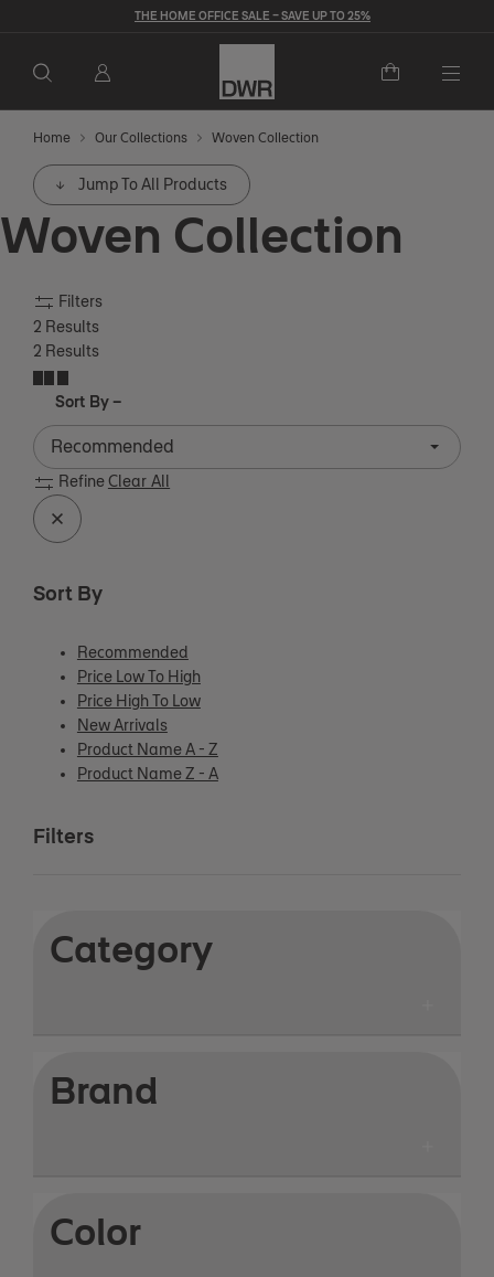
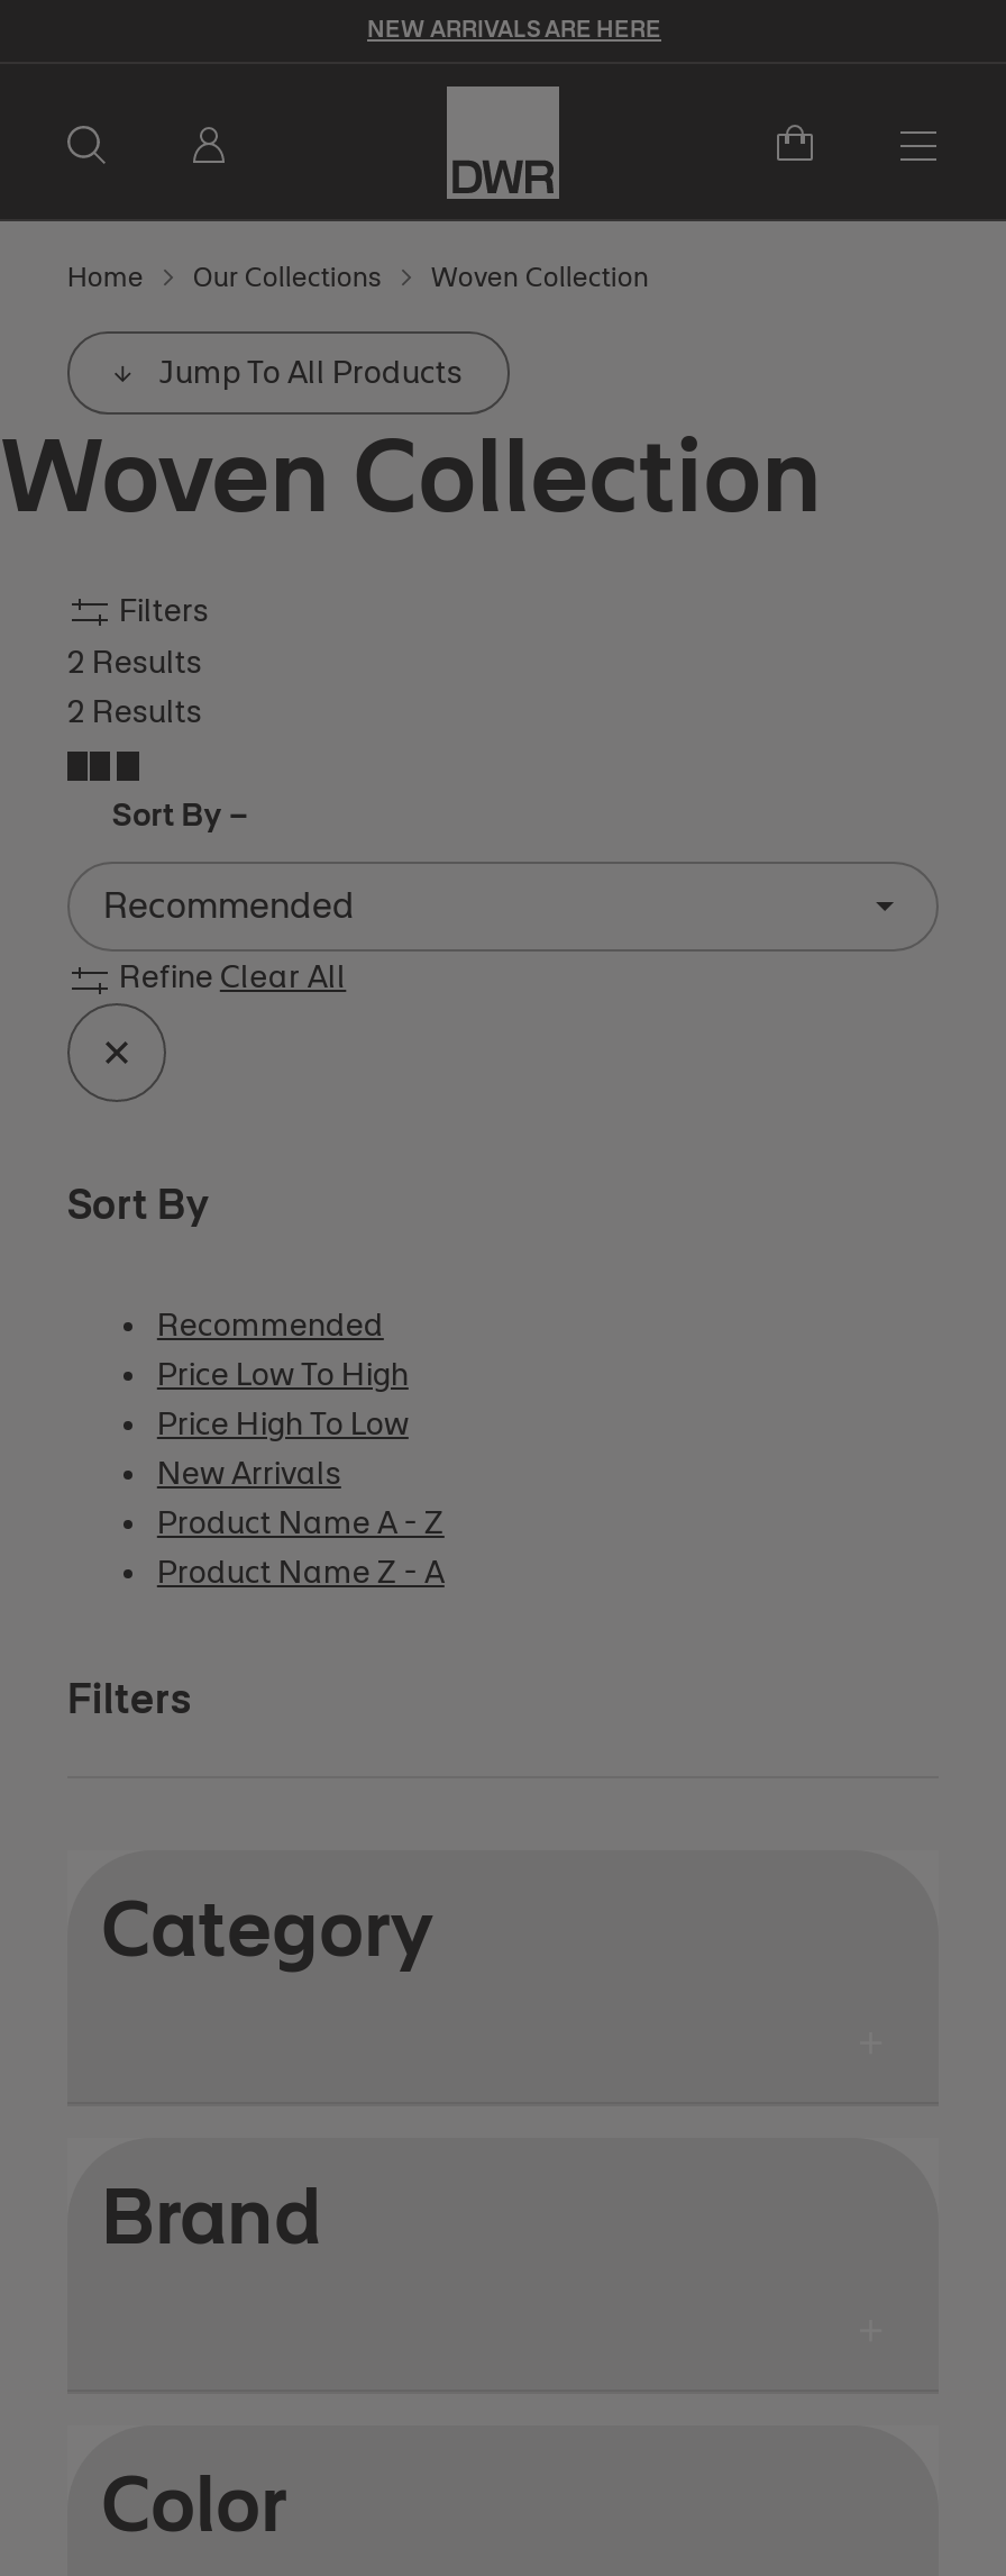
[135,9,370,22] THE HOME OFFICE SALE – SAVE UP TO 25% -> [367,15,661,42] NEW ARRIVALS ARE HERE

